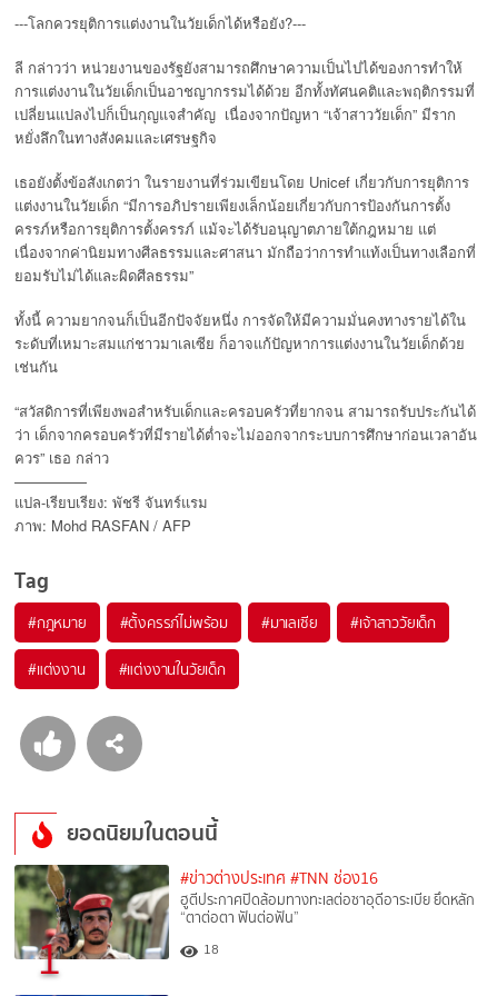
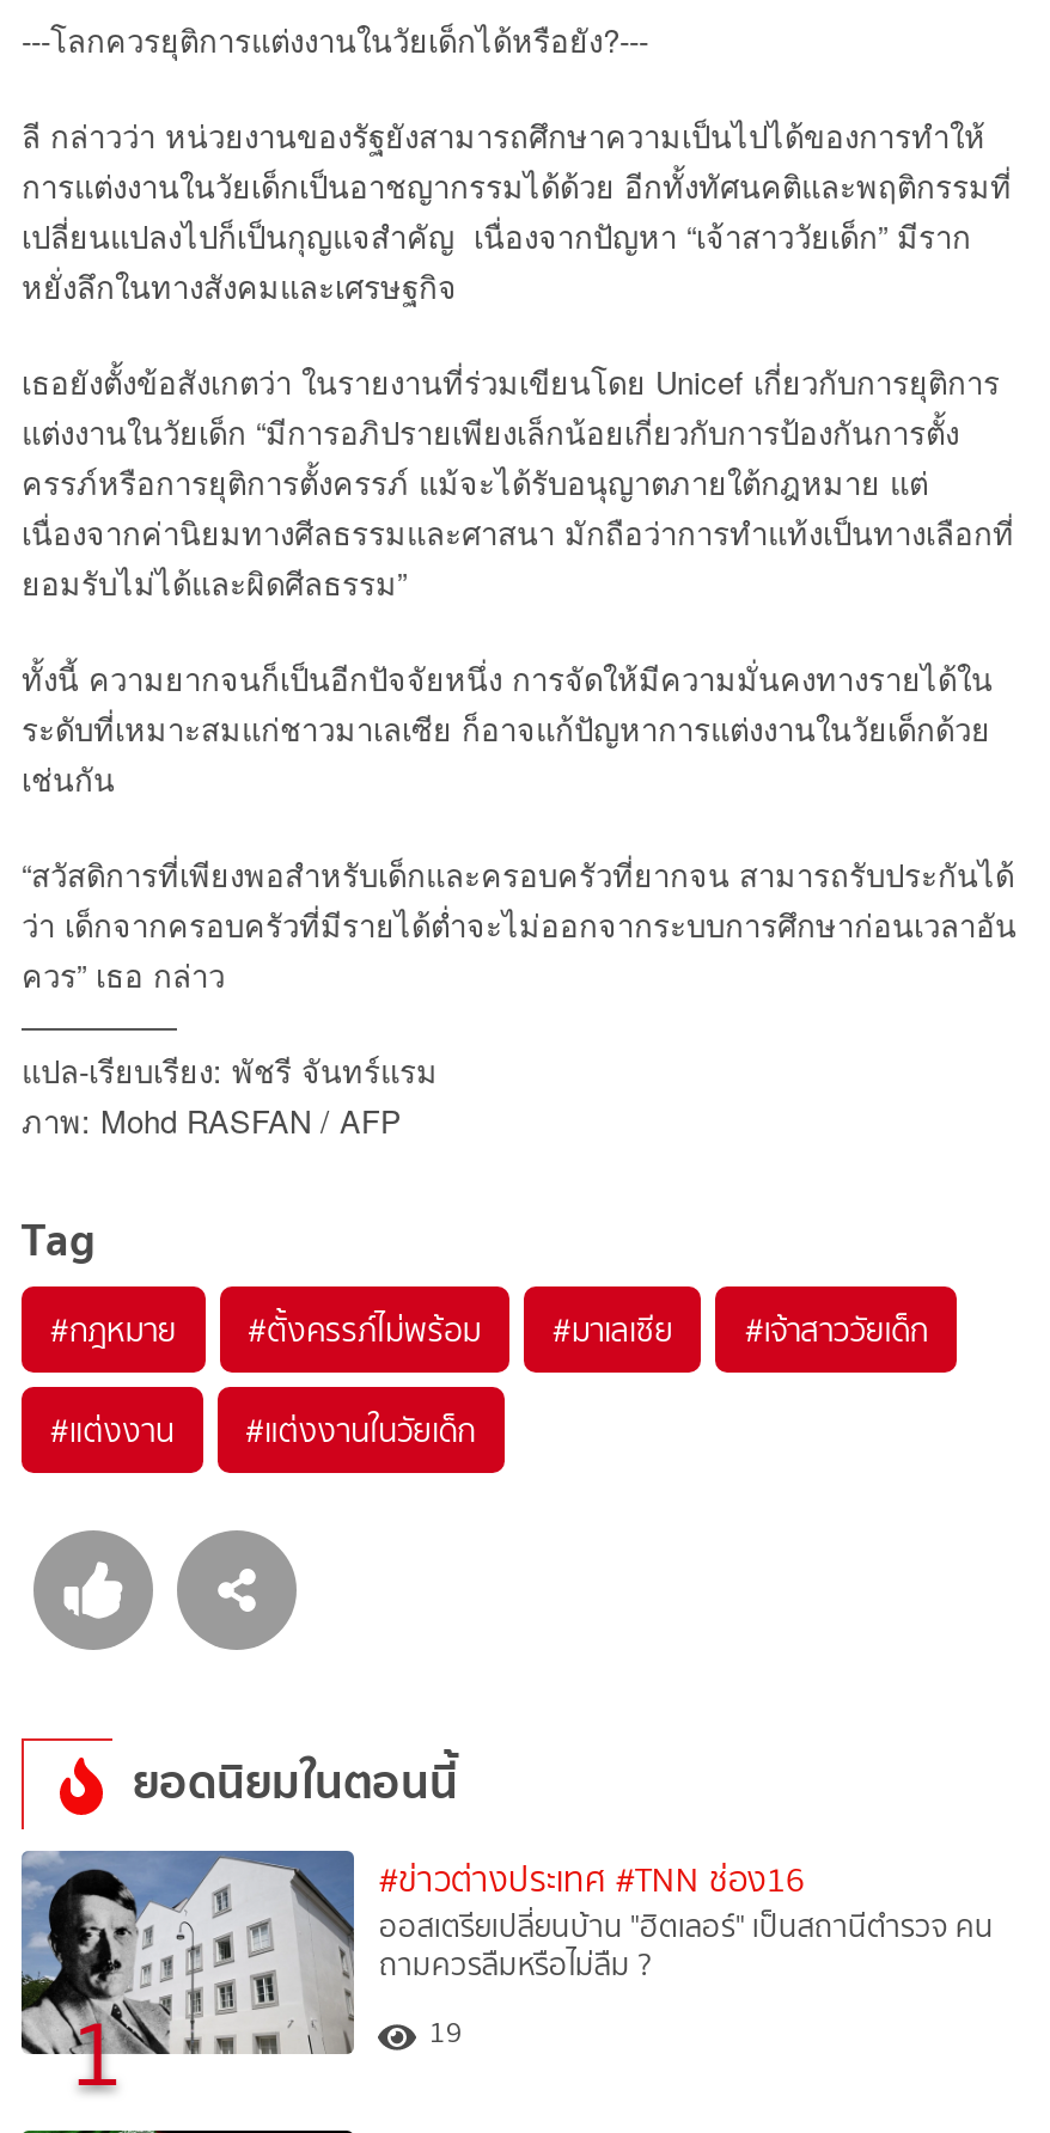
[13,864,475,959] [image] | ฮูตีประกาศปิดล้อมทางทะเลต่อซาอุดีอาระเบีย ยึดหลัก | “ตาต่อตา ฟันต่อฟัน” -> [19,1848,993,2054] [image] | ออสเตรียเปลี่ยนบ้าน "ฮิตเลอร์" เป็นสถานีตำรวจ คน | ถามควรลืมหรือไม่ลืม ?
[204,940,219,960] 18 -> [429,2012,462,2055] 19

